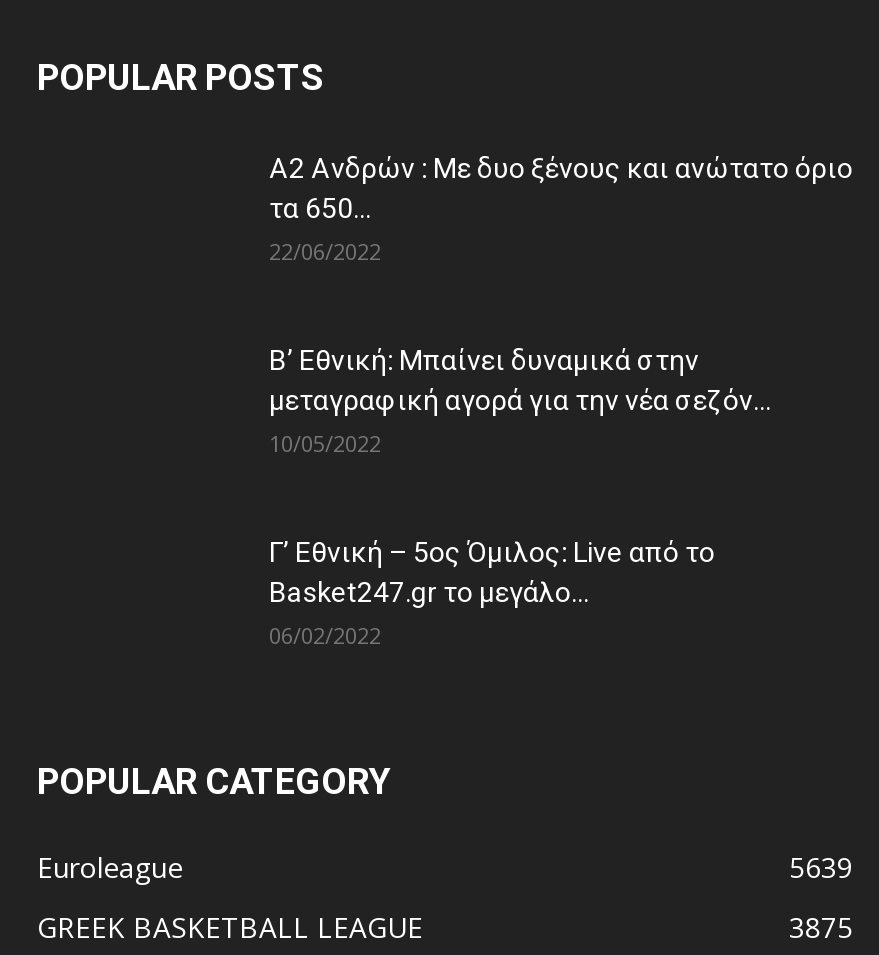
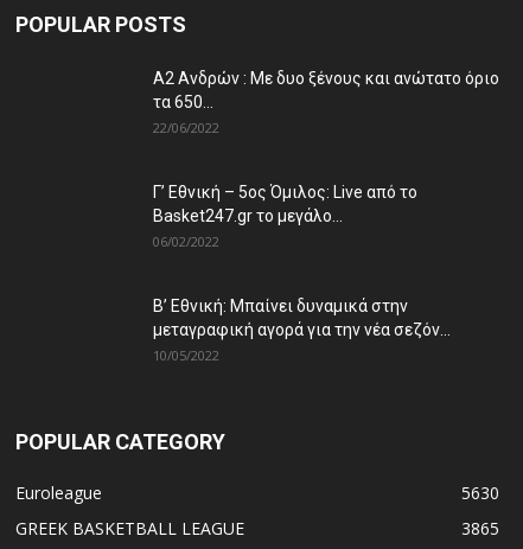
moved [269,344,771,458] -> [153,297,451,364]: Β’ Εθνική: Μπαίνει δυναμικά στην | μεταγραφική αγορά για την νέα σεζόν... | 10/05/2022
moved [269,536,715,650] -> [153,183,417,251]: Γ’ Εθνική – 5ος Όμιλος: Live από το | Basket247.gr το μεγάλο... | 06/02/2022
[789,848,853,886] 5639 -> [461,482,499,504] 5630
[789,908,853,946] 3875 -> [461,517,499,540] 3865

